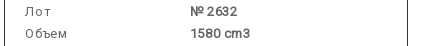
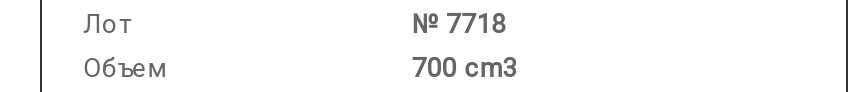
[190,4,237,19] № 2632 -> [412,8,507,38] № 7718
[190,26,251,41] 1580 cm3 -> [412,52,518,82] 700 cm3

